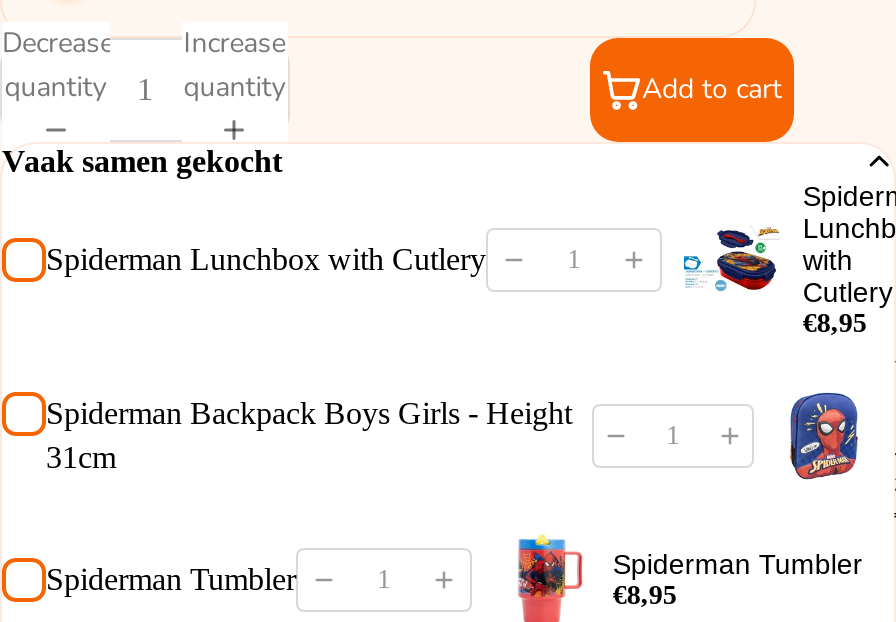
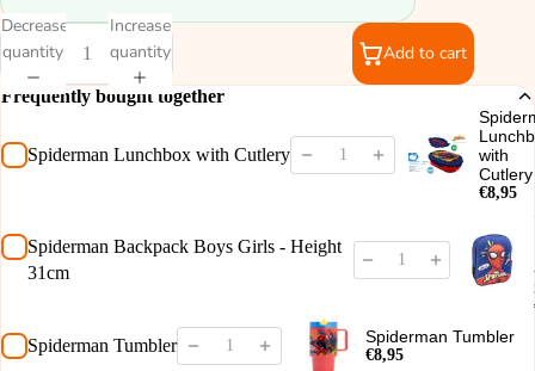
[2,144,282,178] Vaak samen gekocht -> [1,86,225,106] Frequently bought together

